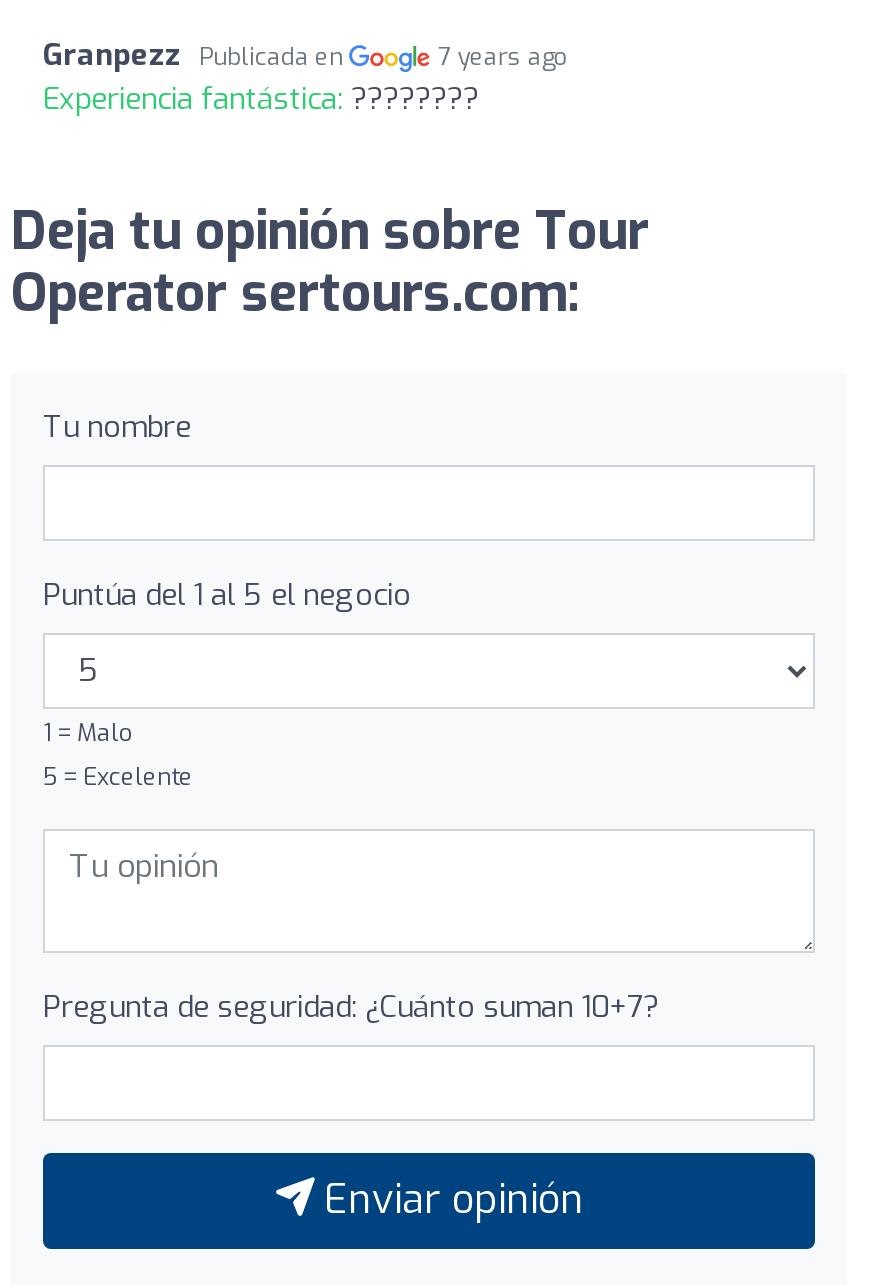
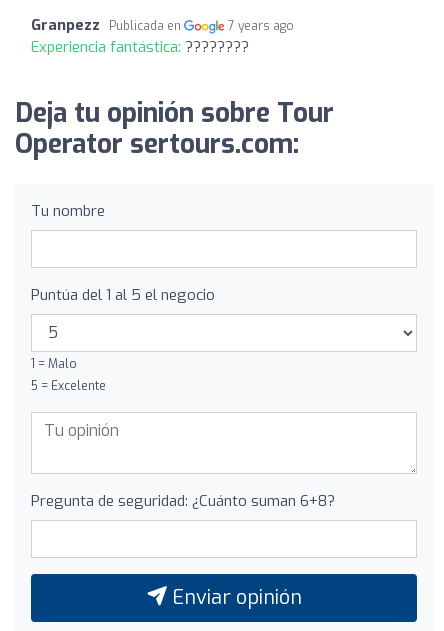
[43,987,659,1027] Pregunta de seguridad: ¿Cuánto suman 10+7? -> [31,491,335,511] Pregunta de seguridad: ¿Cuánto suman 6+8?

